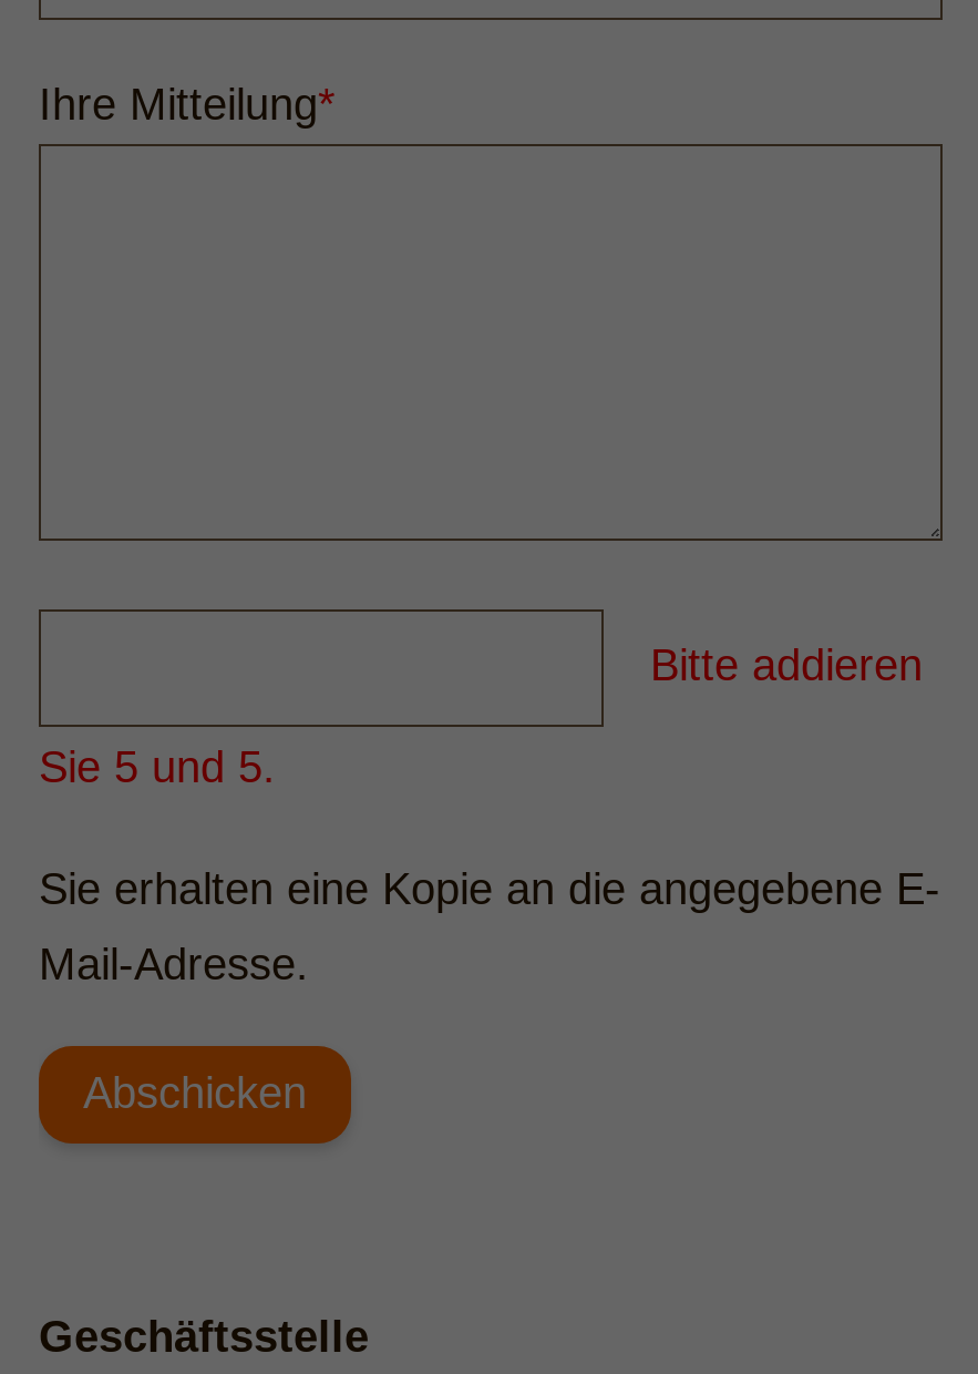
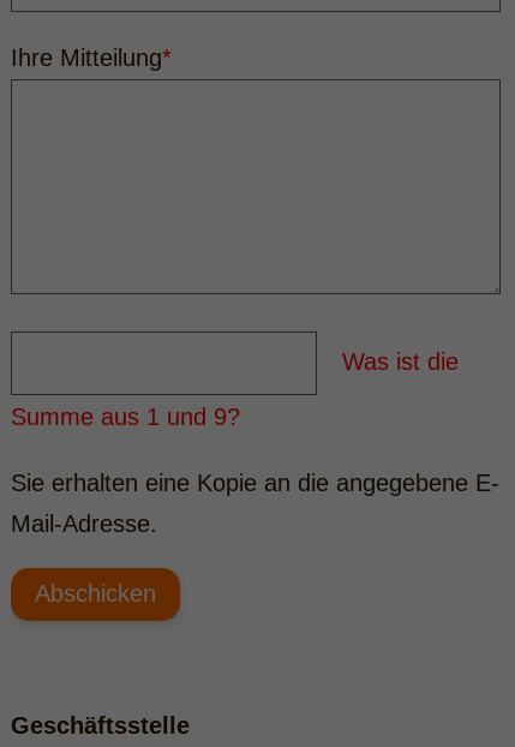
[650,640,923,689] Bitte addieren -> [342,348,459,375] Was ist die
[39,742,276,791] Sie 5 und 5. -> [11,404,240,430] Summe aus 1 und 9?

